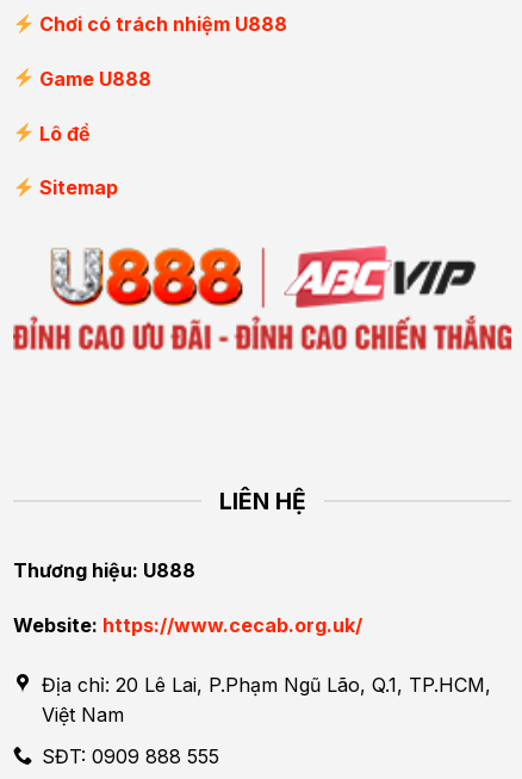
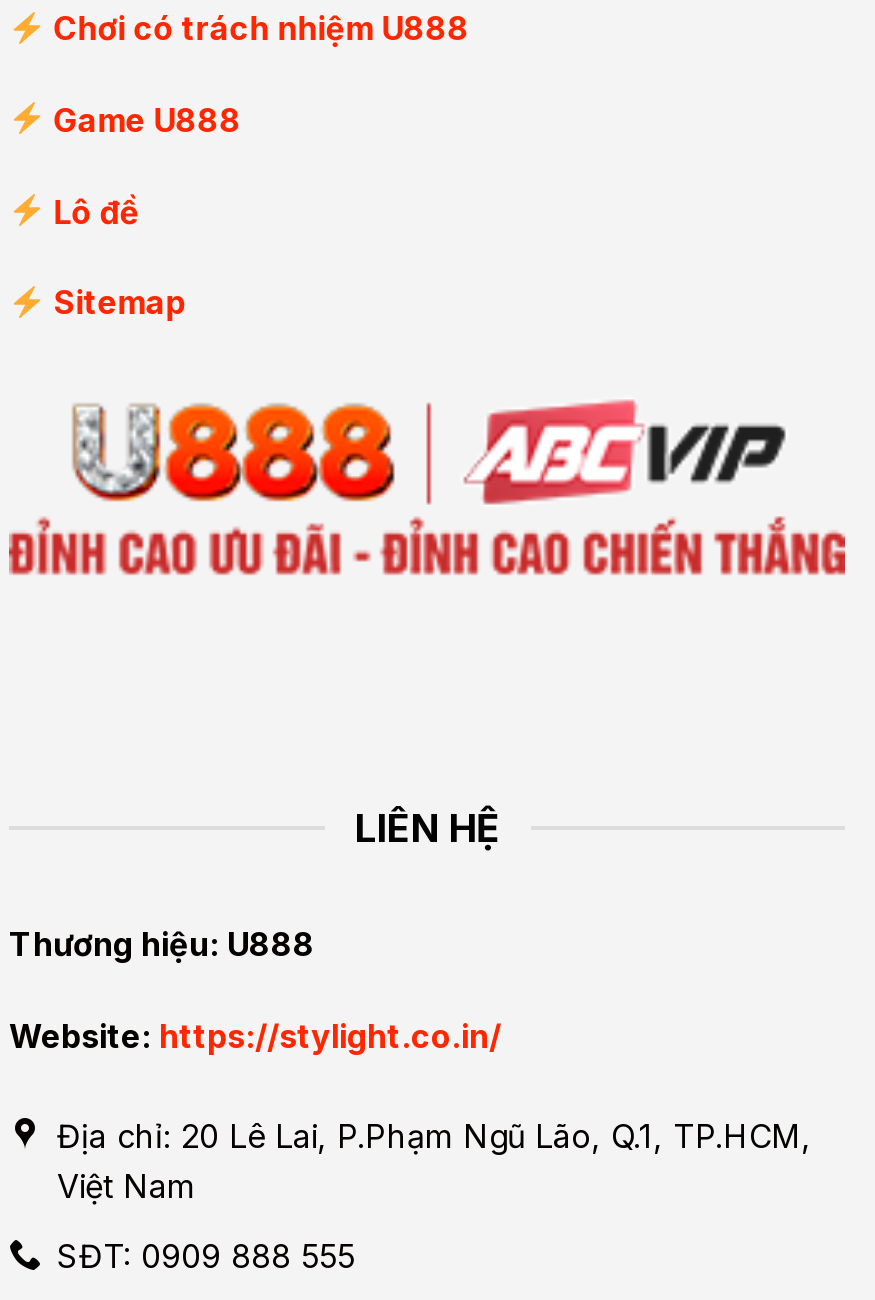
[13,613,362,637] Website: https://www.cecab.org.uk/ -> [9,1015,501,1055] Website: https://stylight.co.in/

